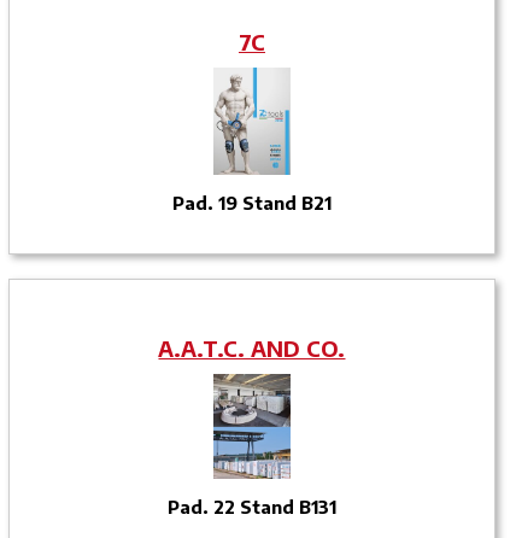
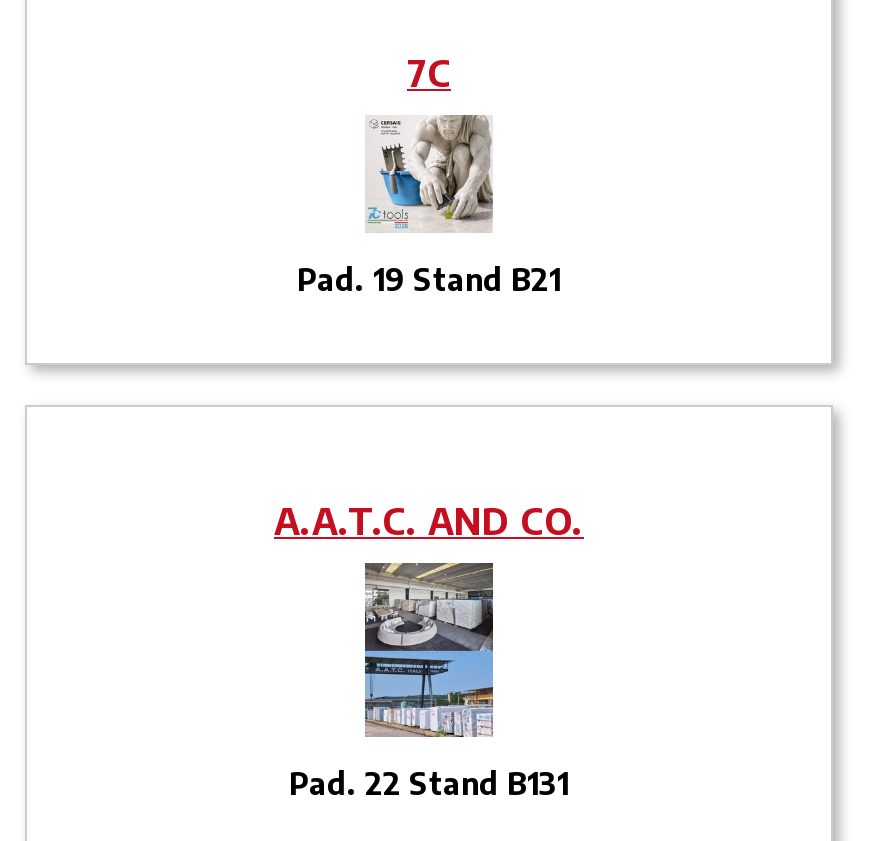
[213,66,291,176] [image] -> [369,115,495,231] [image]

